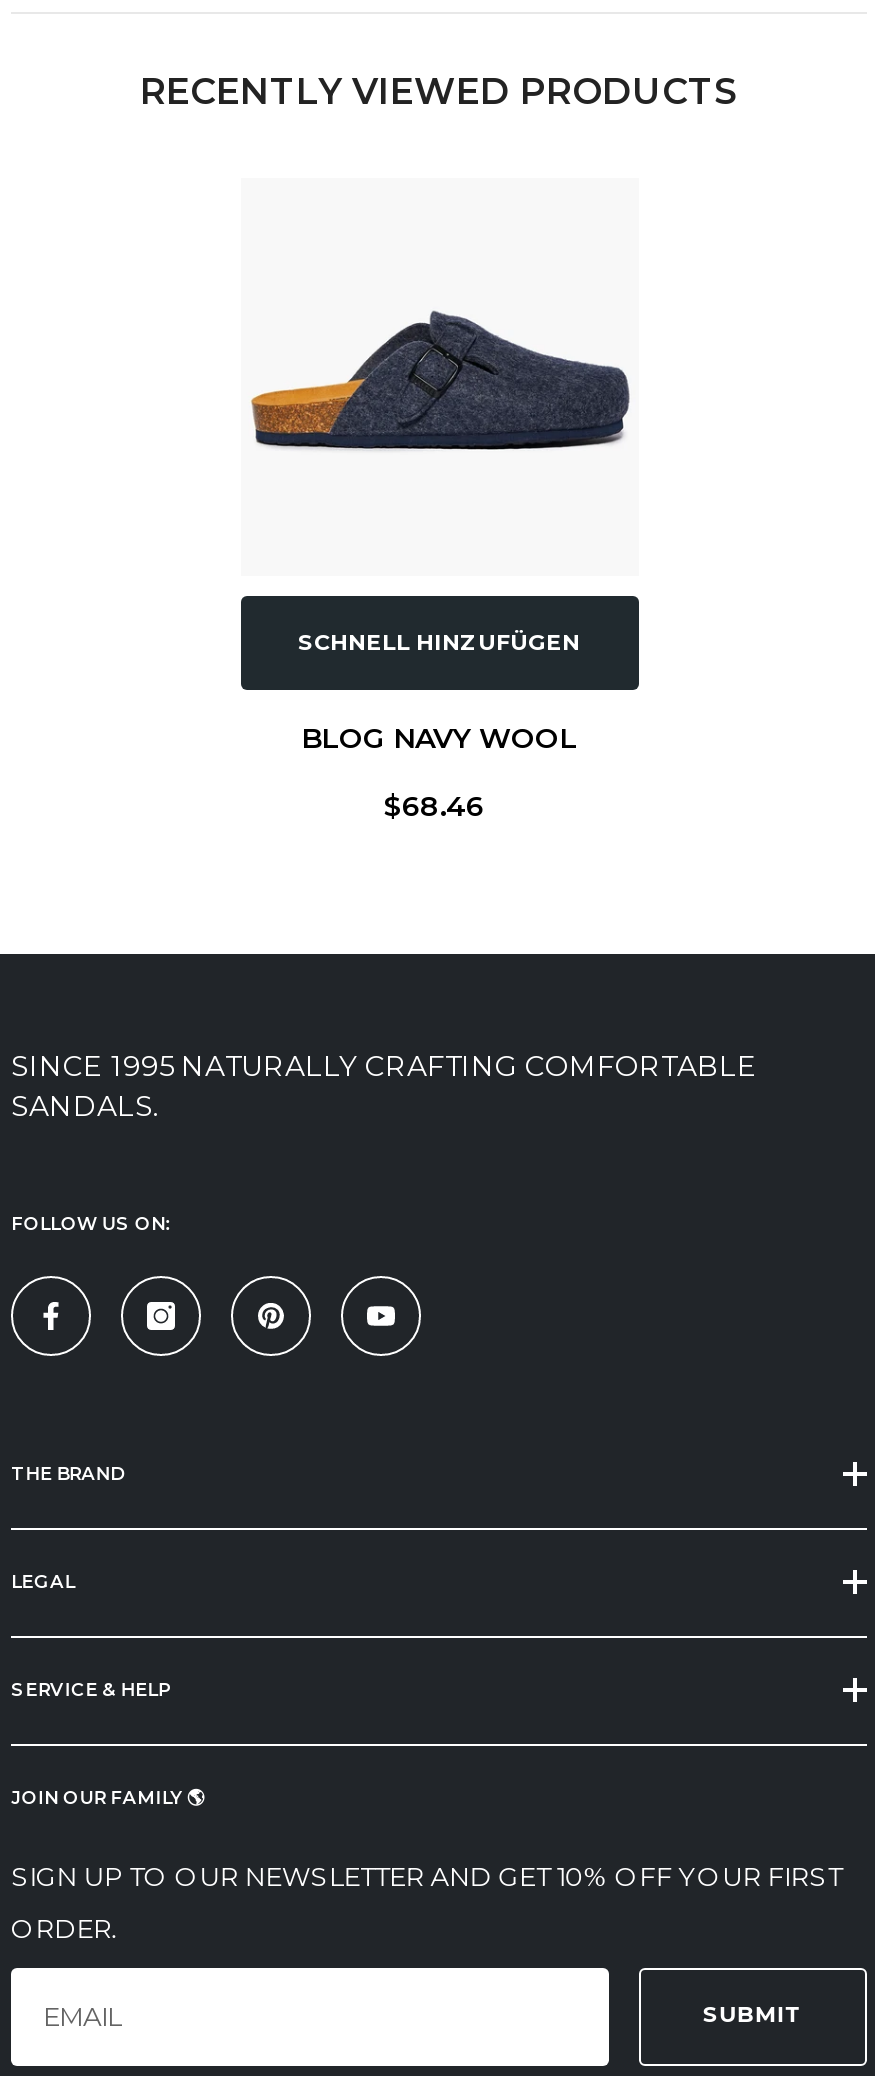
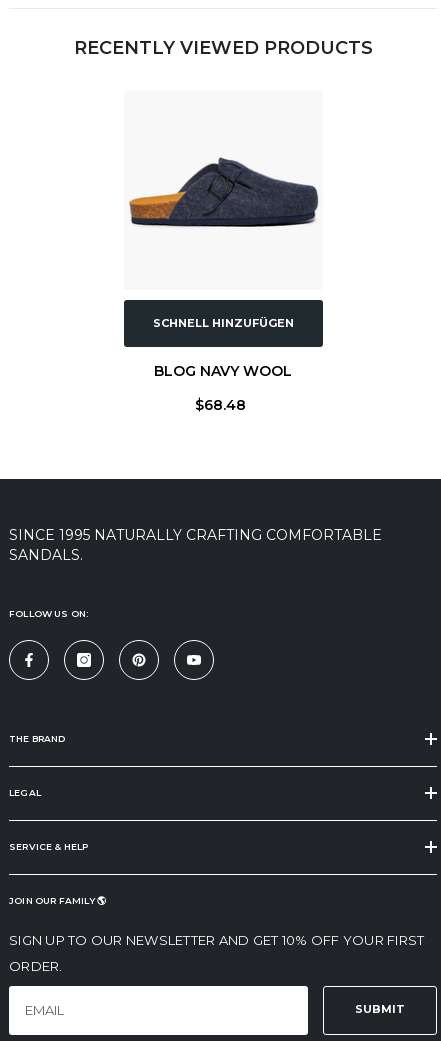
[384,787,484,823] $68.46 -> [195,396,246,414] $68.48

